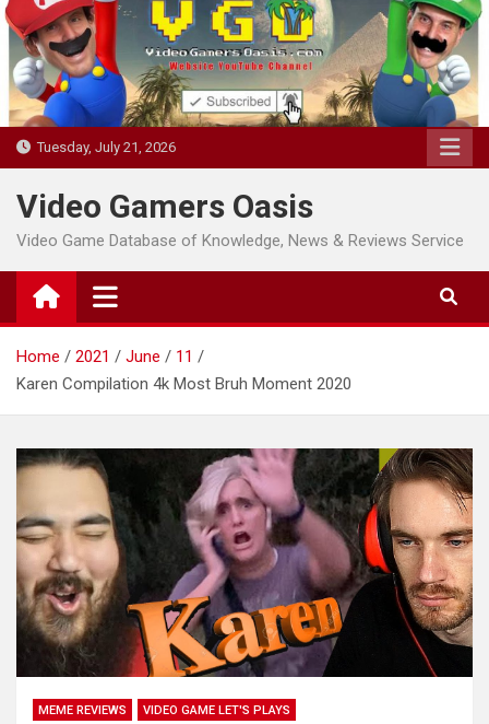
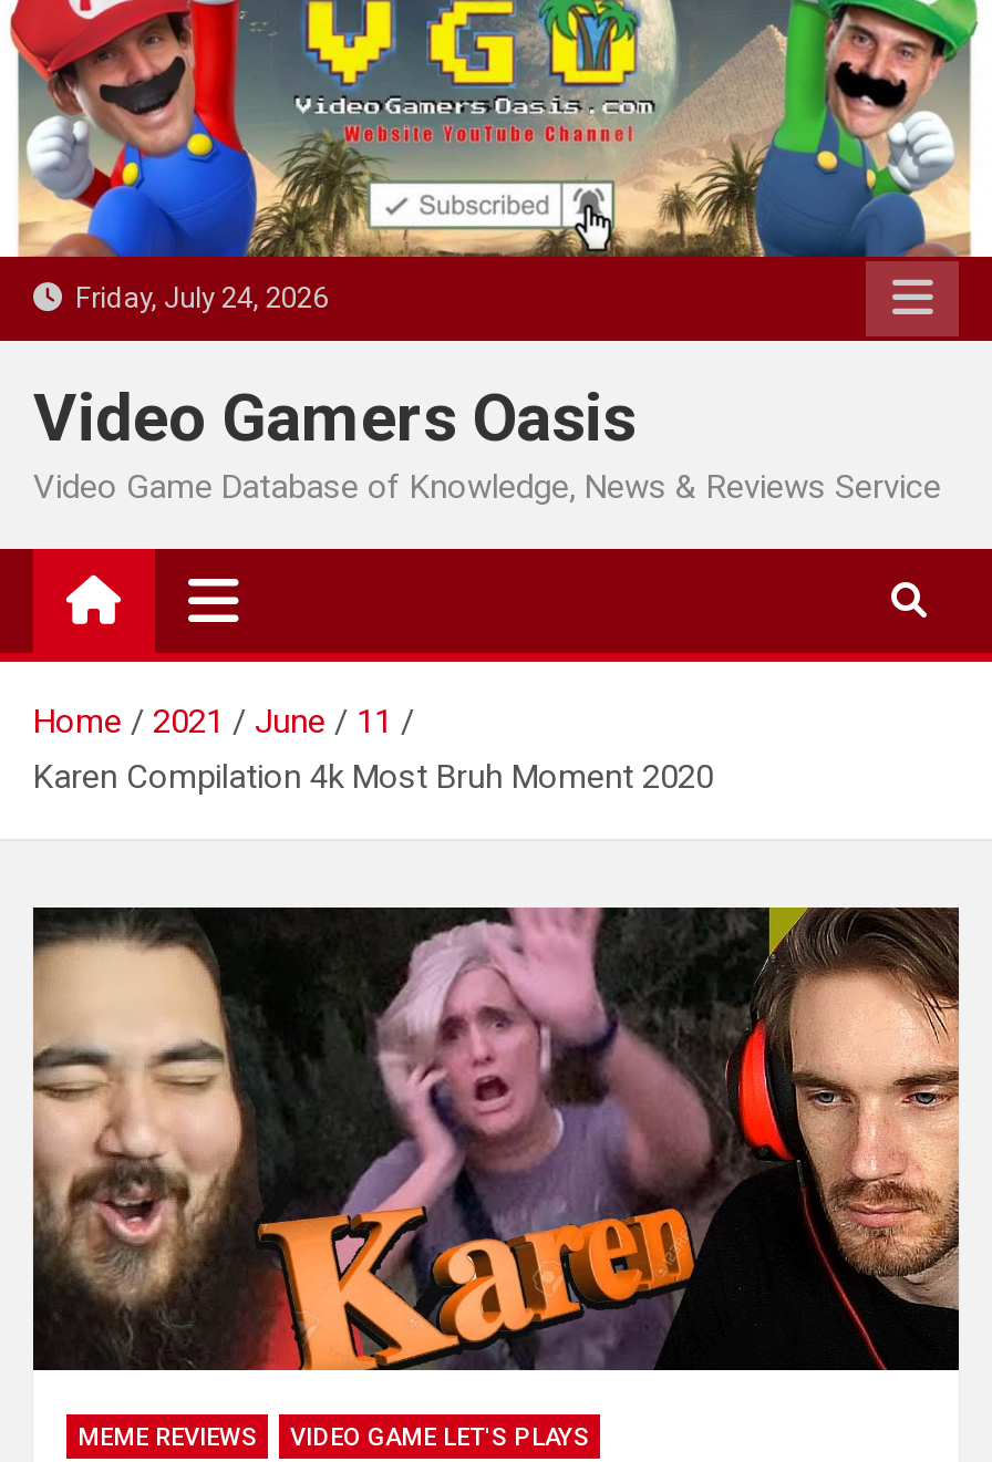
[31,139,176,155] Tuesday, July 21, 2026 -> [62,280,328,313] Friday, July 24, 2026

